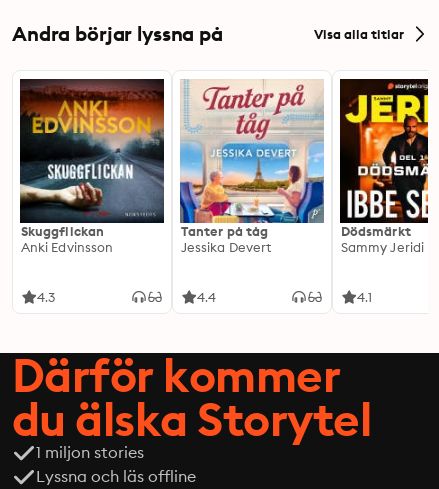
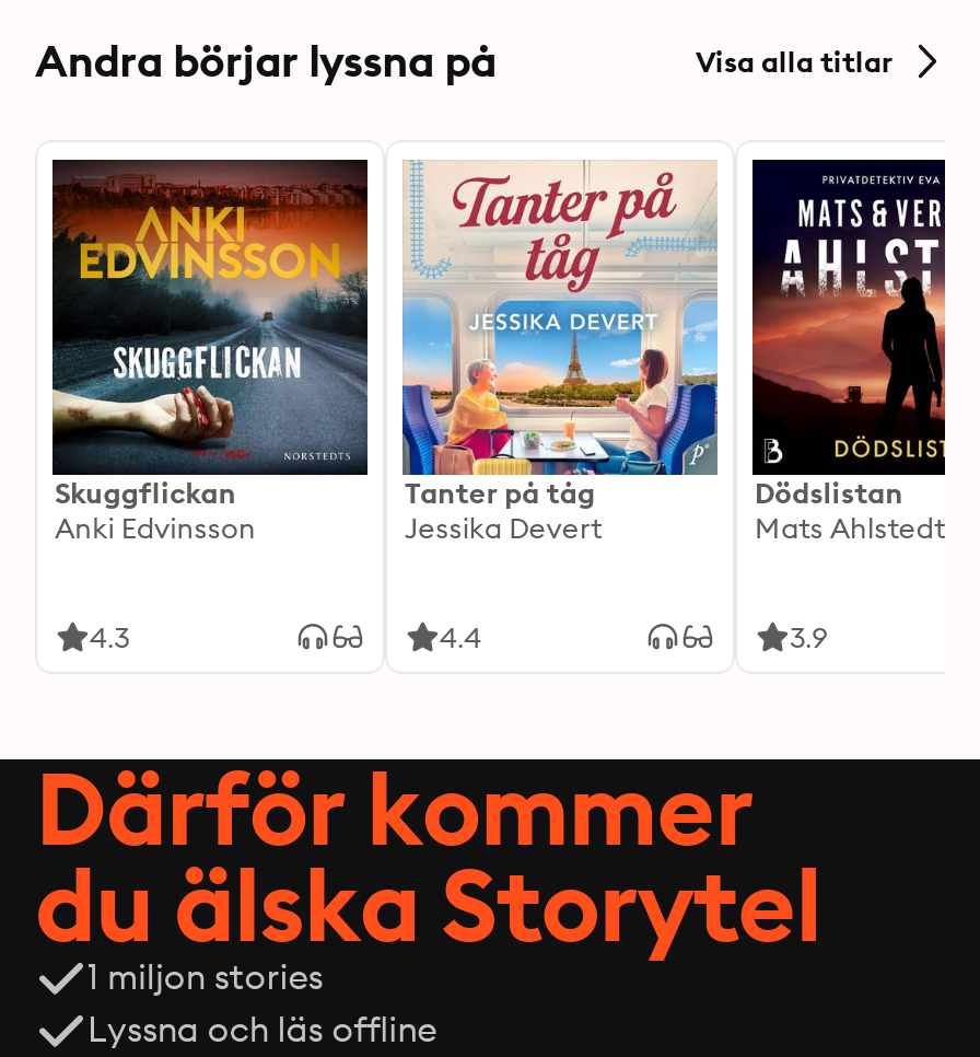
[339,80,429,255] [image] | Dödsmärkt | Sammy Jeridi -> [750,162,947,510] [image] | Dödslistan
[357,289,372,305] 4.1 -> [790,619,827,654] 3.9

